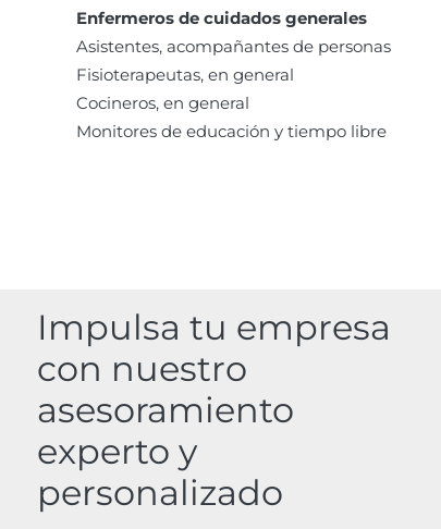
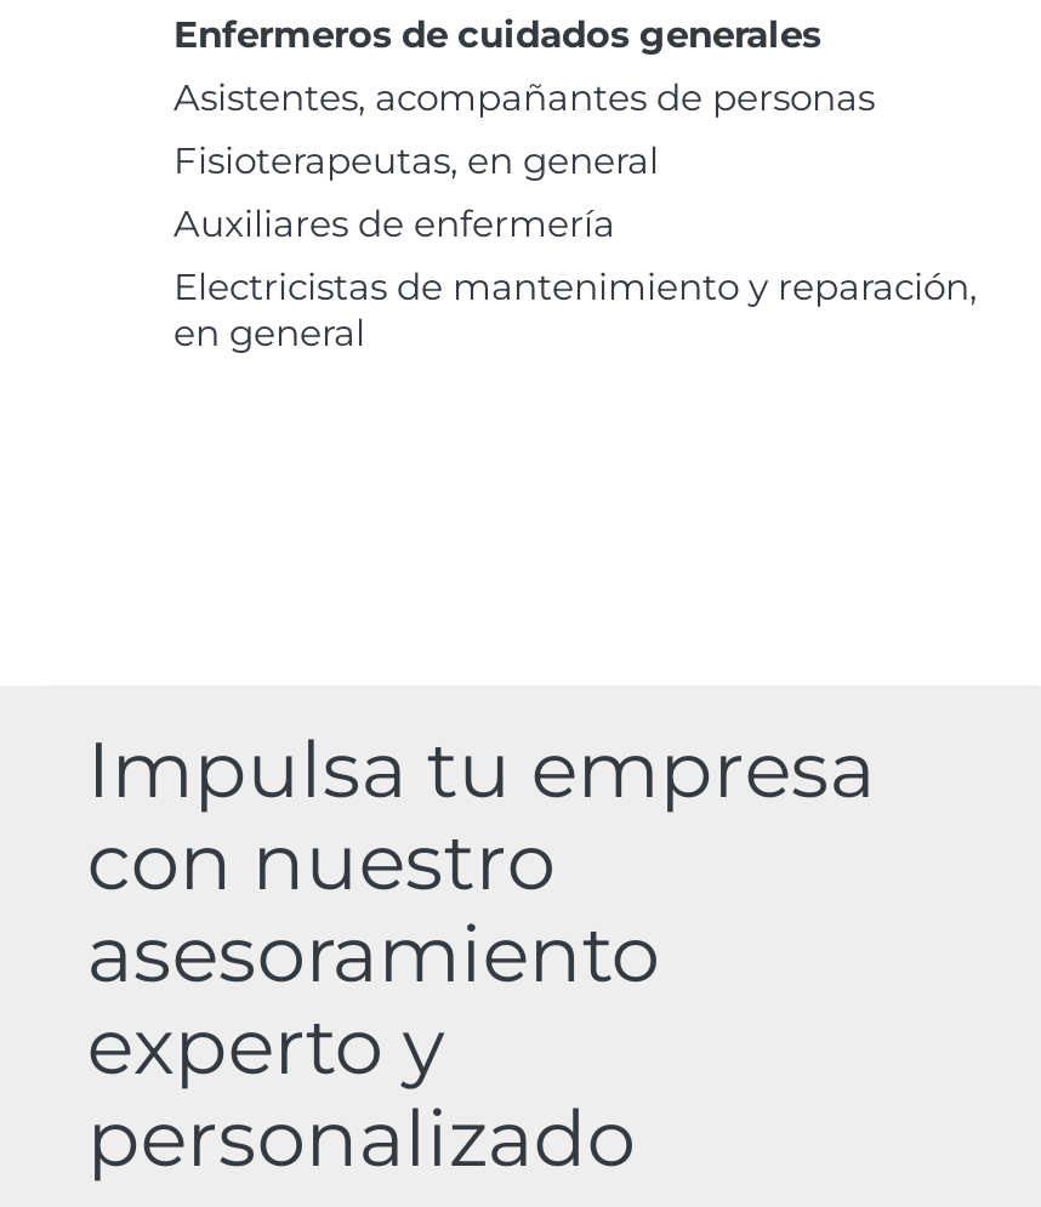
[76,92,387,141] Cocineros, en general | Monitores de educación y tiempo libre -> [173,201,977,356] Auxiliares de enfermería | Electricistas de mantenimiento y reparación, | en general

